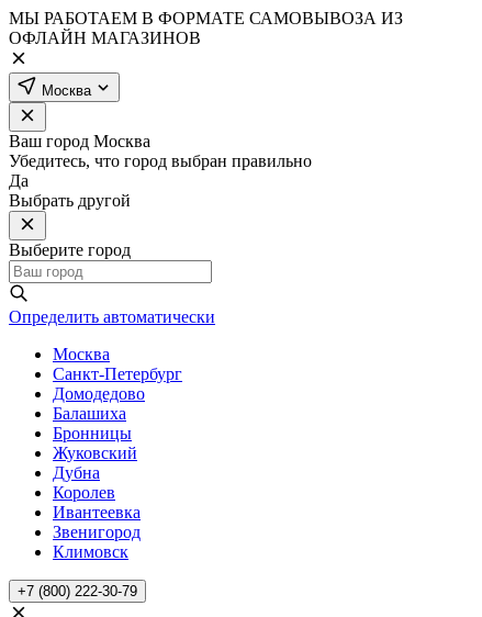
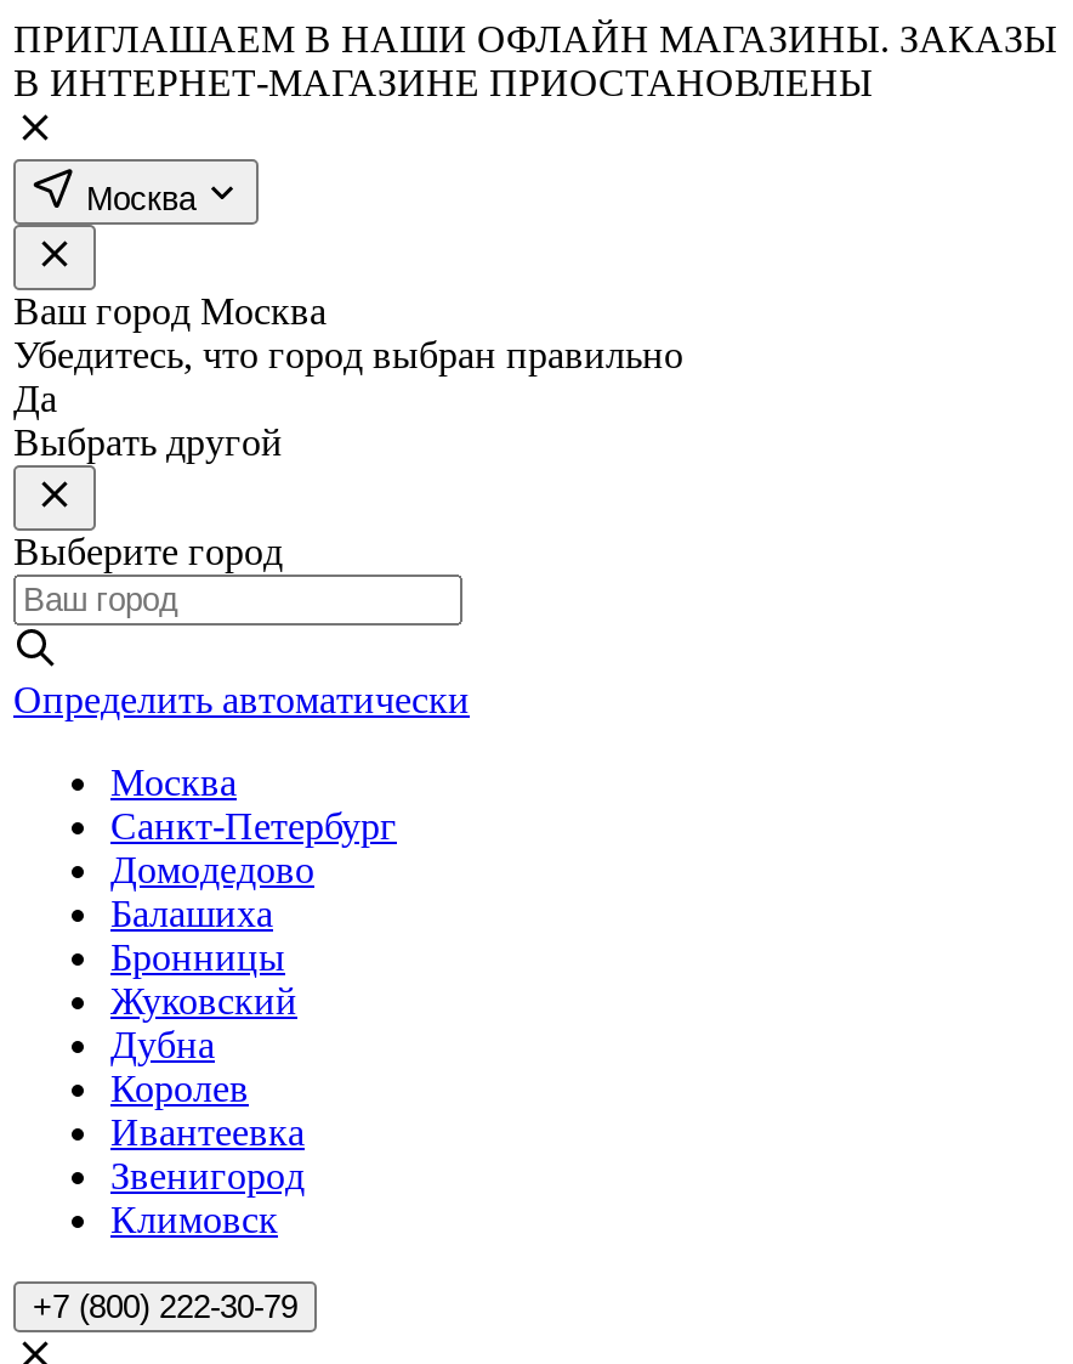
[9,9,403,47] МЫ РАБОТАЕМ В ФОРМАТЕ САМОВЫВОЗА ИЗ | ОФЛАЙН МАГАЗИНОВ -> [13,18,1057,103] ПРИГЛАШАЕМ В НАШИ ОФЛАЙН МАГАЗИНЫ. ЗАКАЗЫ | В ИНТЕРНЕТ-МАГАЗИНЕ ПРИОСТАНОВЛЕНЫ

